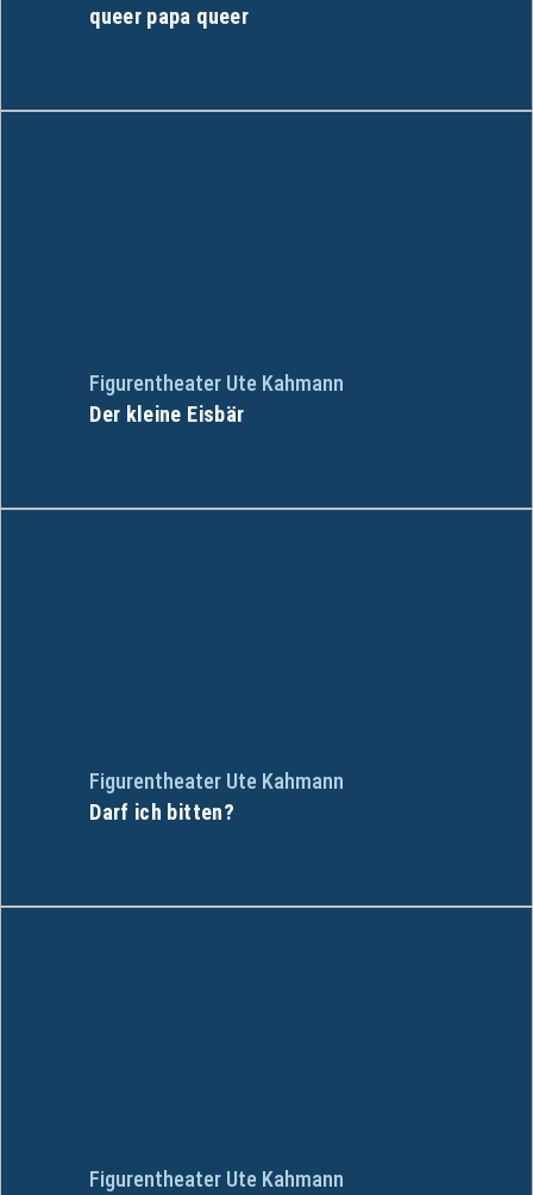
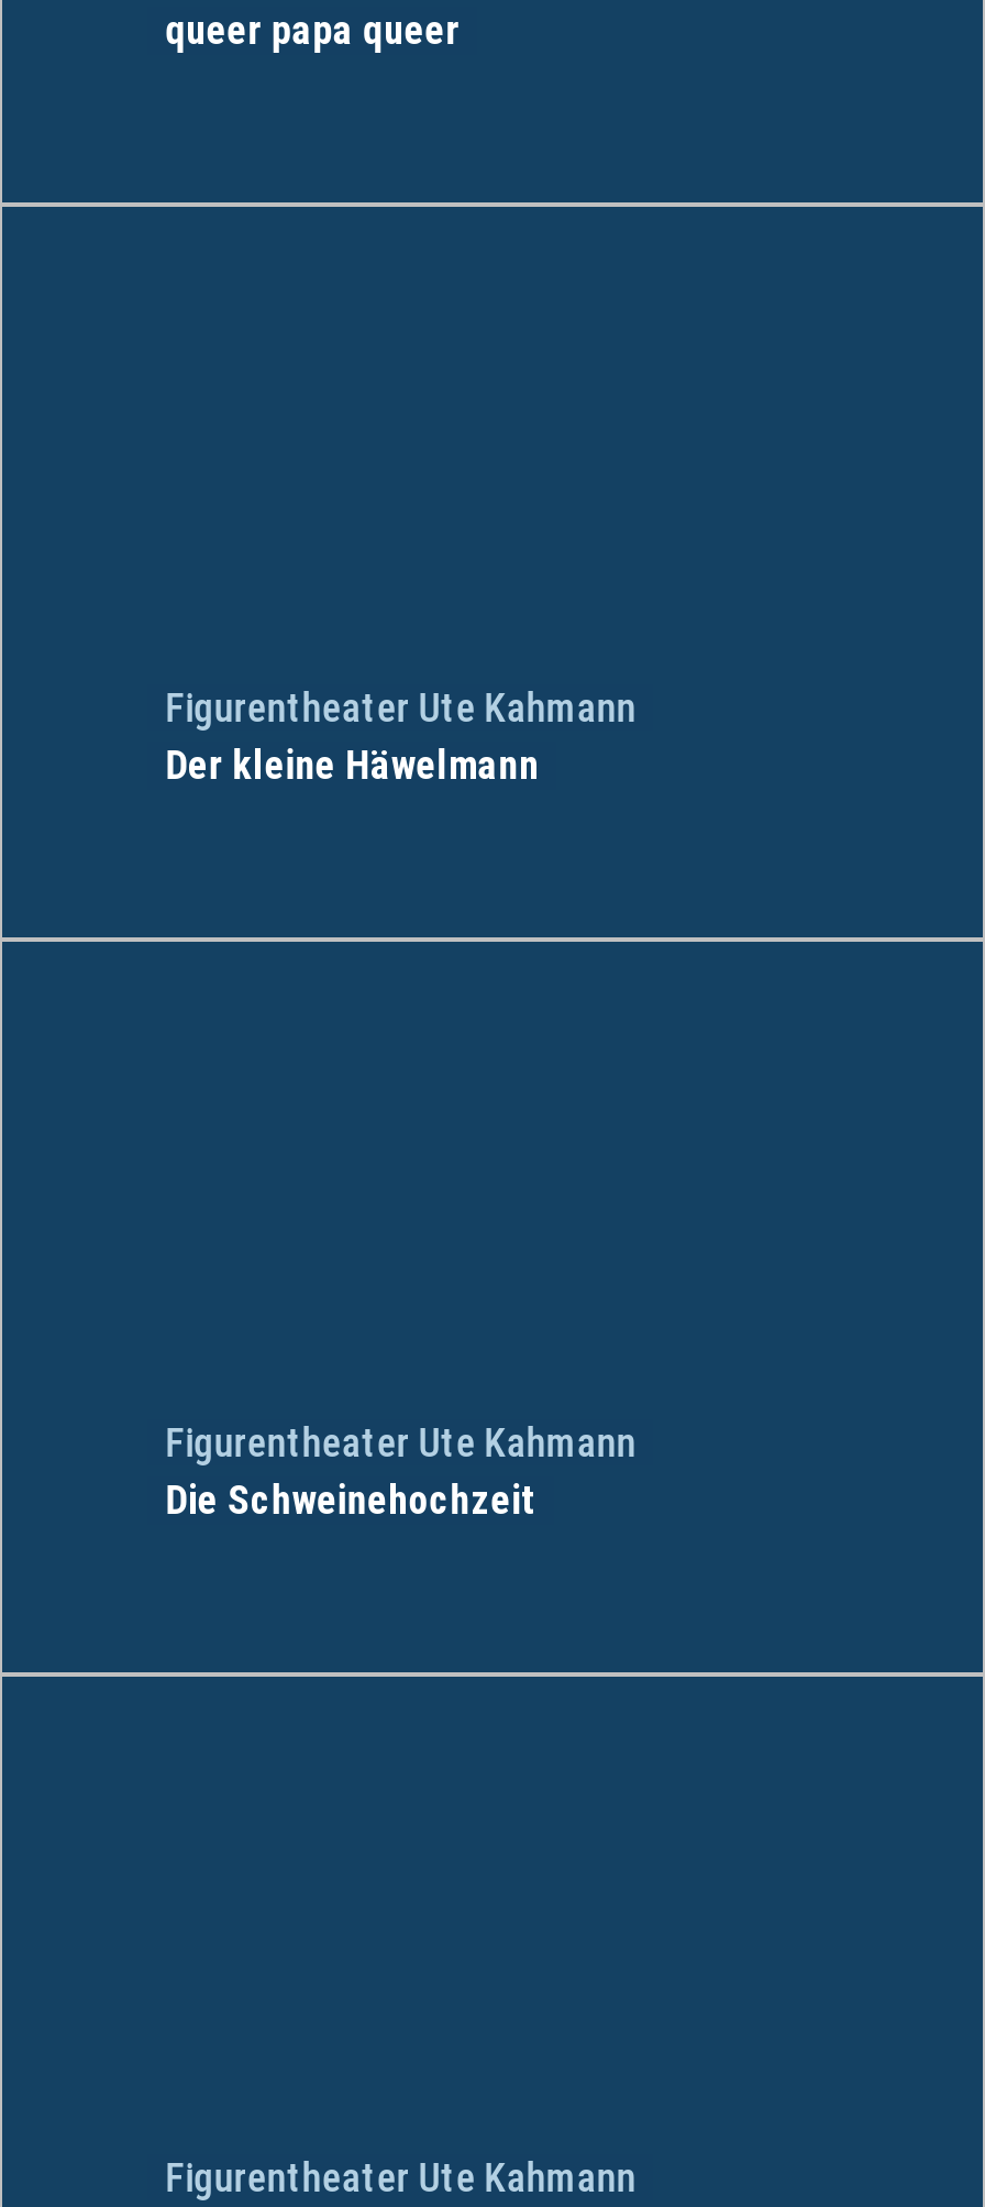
[89,401,244,426] Der kleine Eisbär -> [165,741,540,788] Der kleine Häwelmann
[89,799,234,824] Darf ich bitten? -> [165,1476,537,1522] Die Schweinehochzeit

